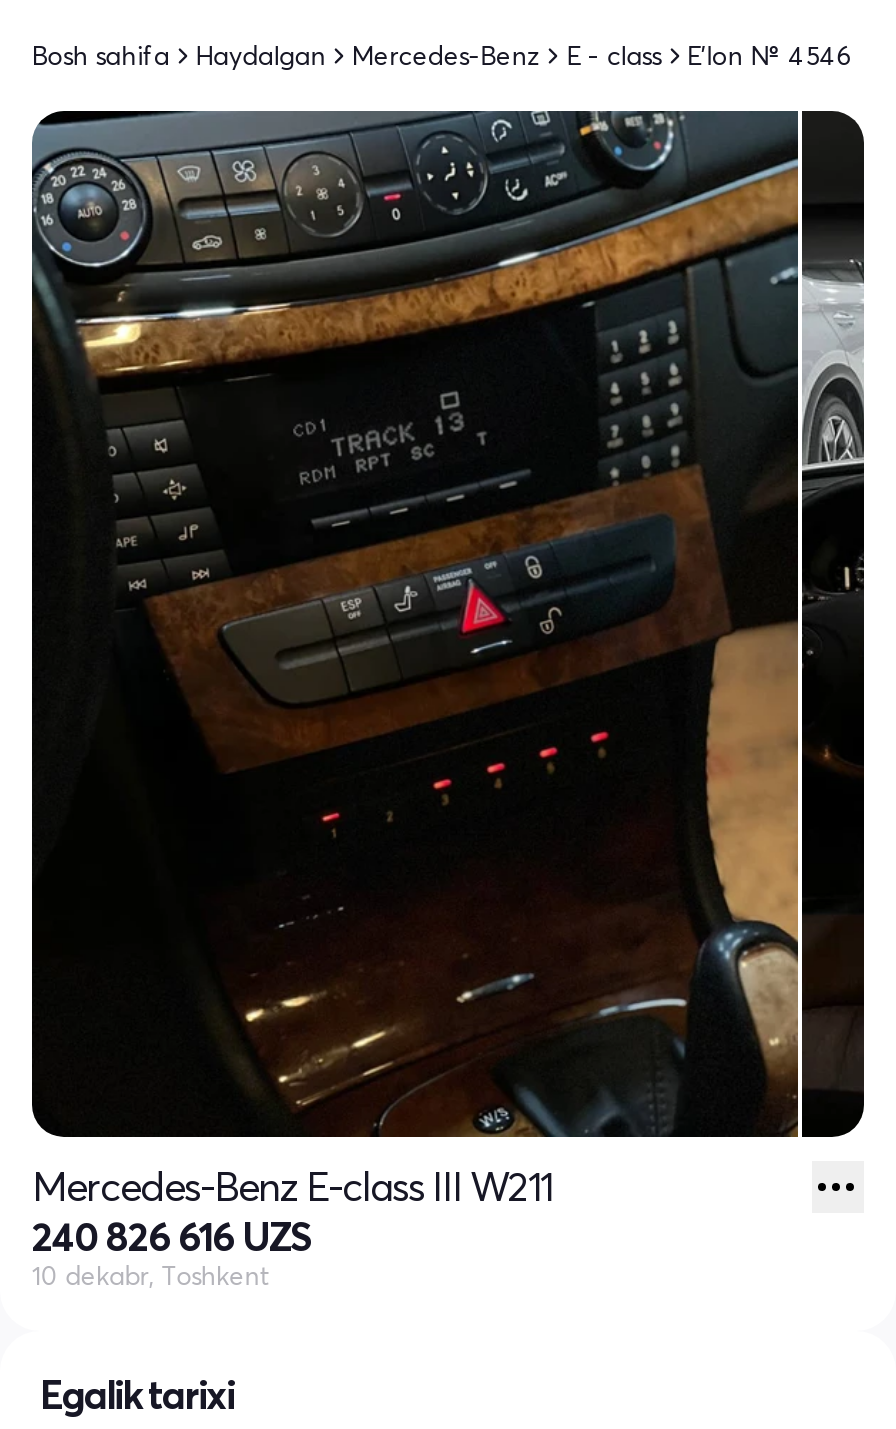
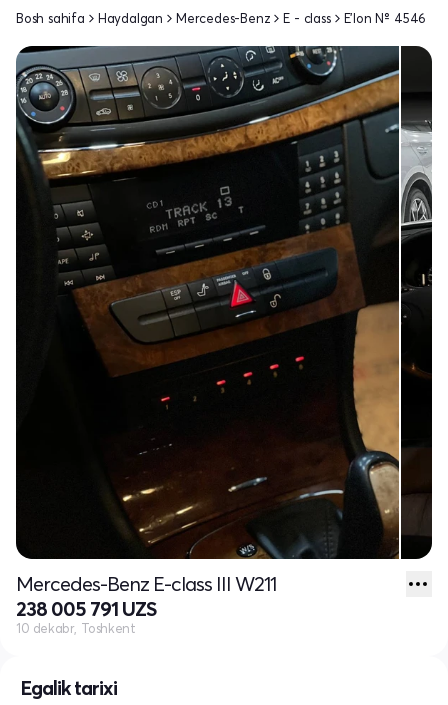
[32,1210,310,1260] 240 826 616 UZS -> [16,596,156,621] 238 005 791 UZS

